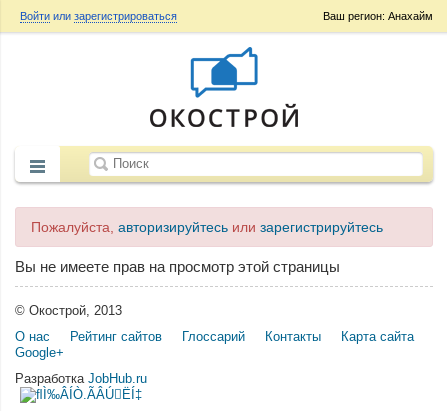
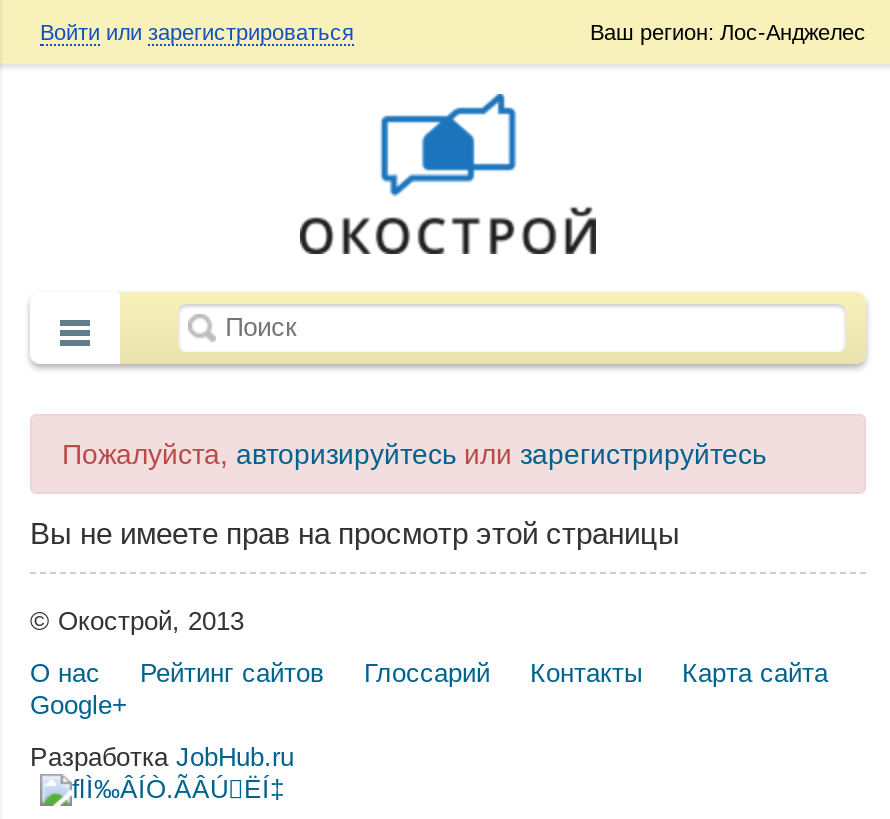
[323,10,433,22] Ваш регион: Анахайм -> [590,20,866,44] Ваш регион: Лос-Анджелес

